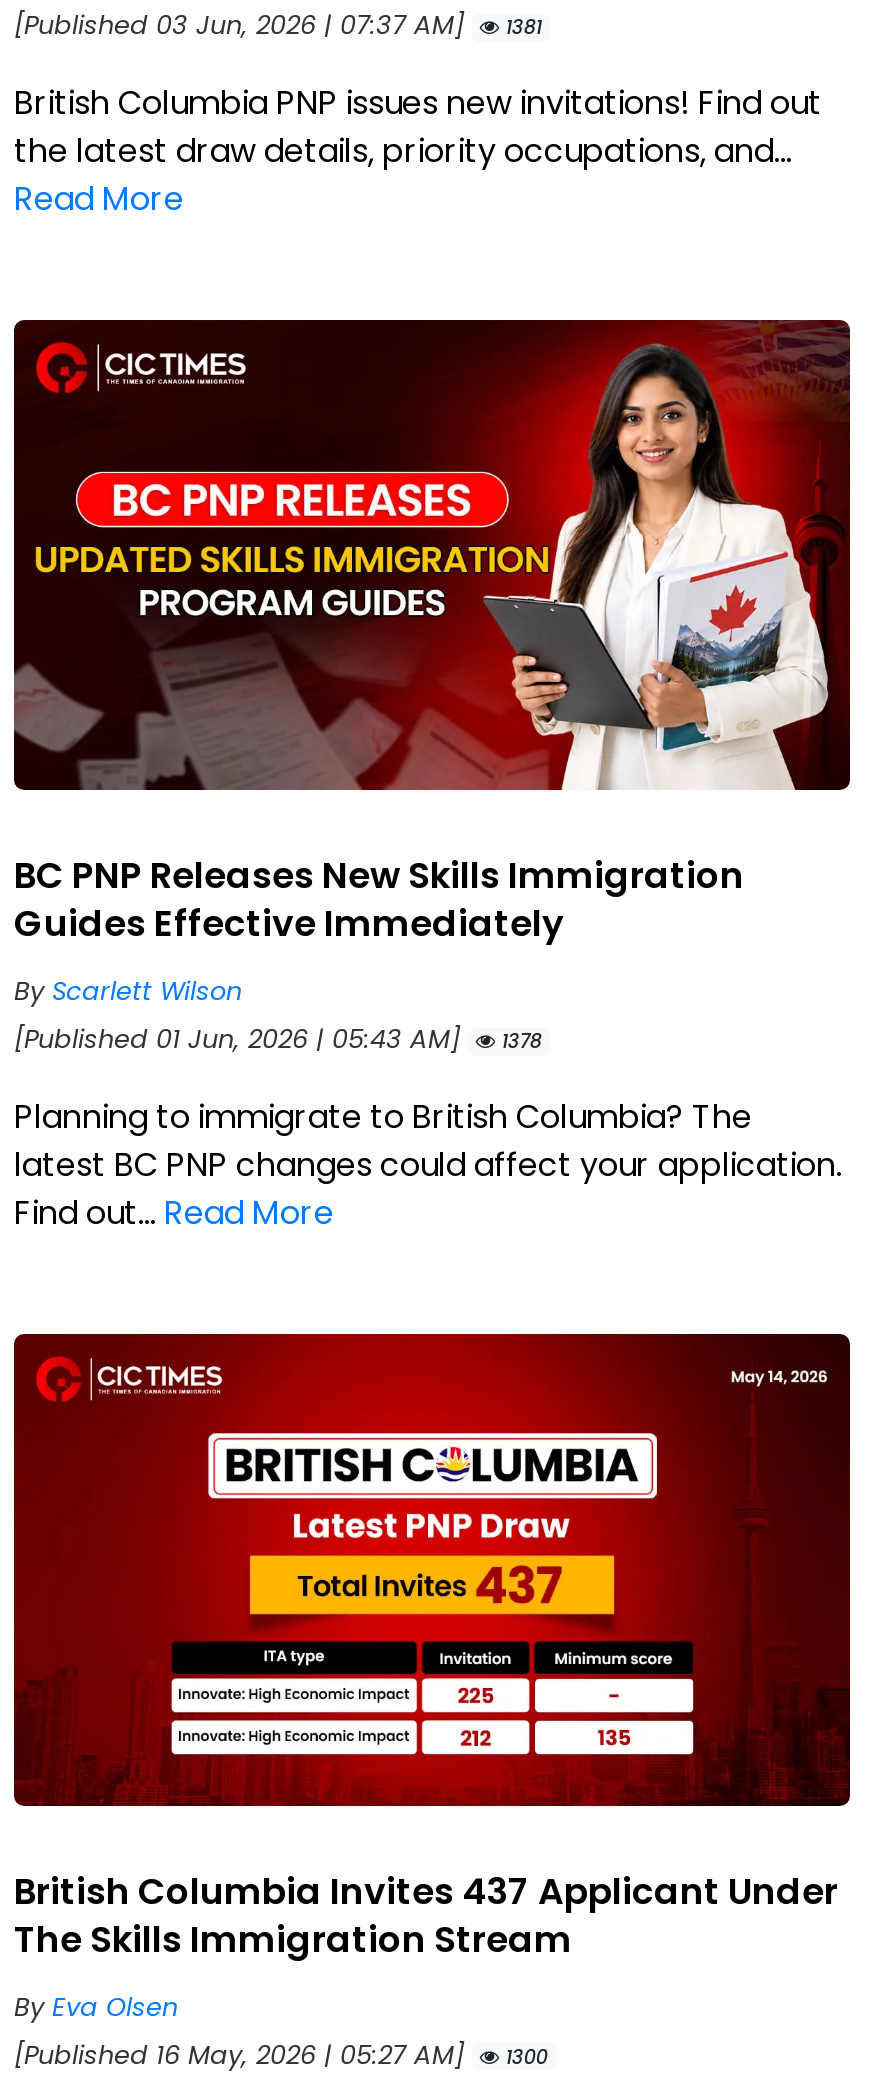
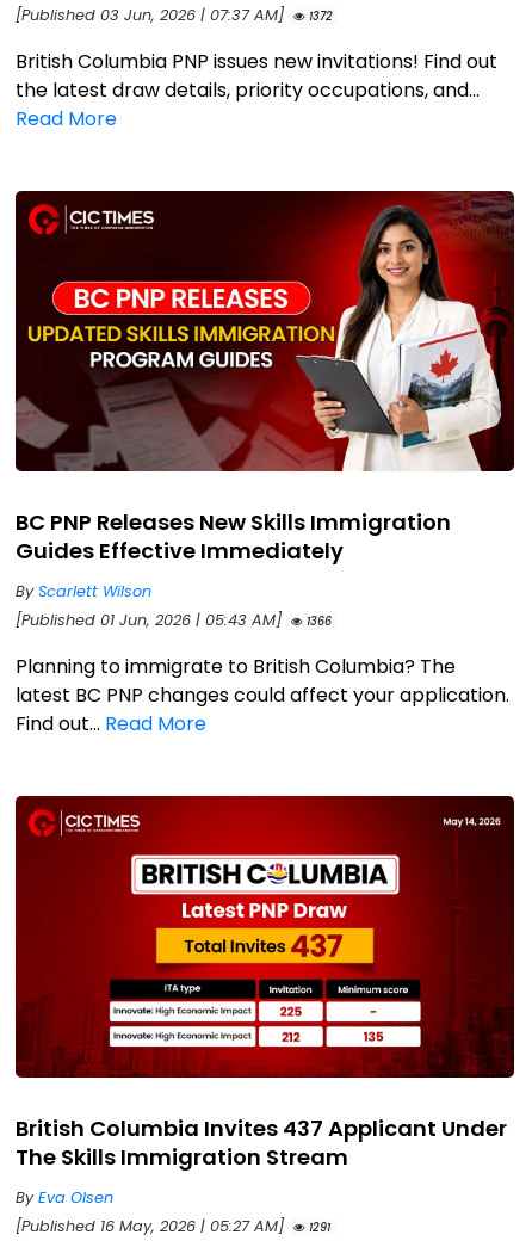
[500,15,542,41] 1381 -> [305,9,333,24] 1372
[496,1029,542,1055] 1378 -> [303,614,331,629] 1366
[500,2043,548,2069] 1300 -> [305,1219,330,1235] 1291

